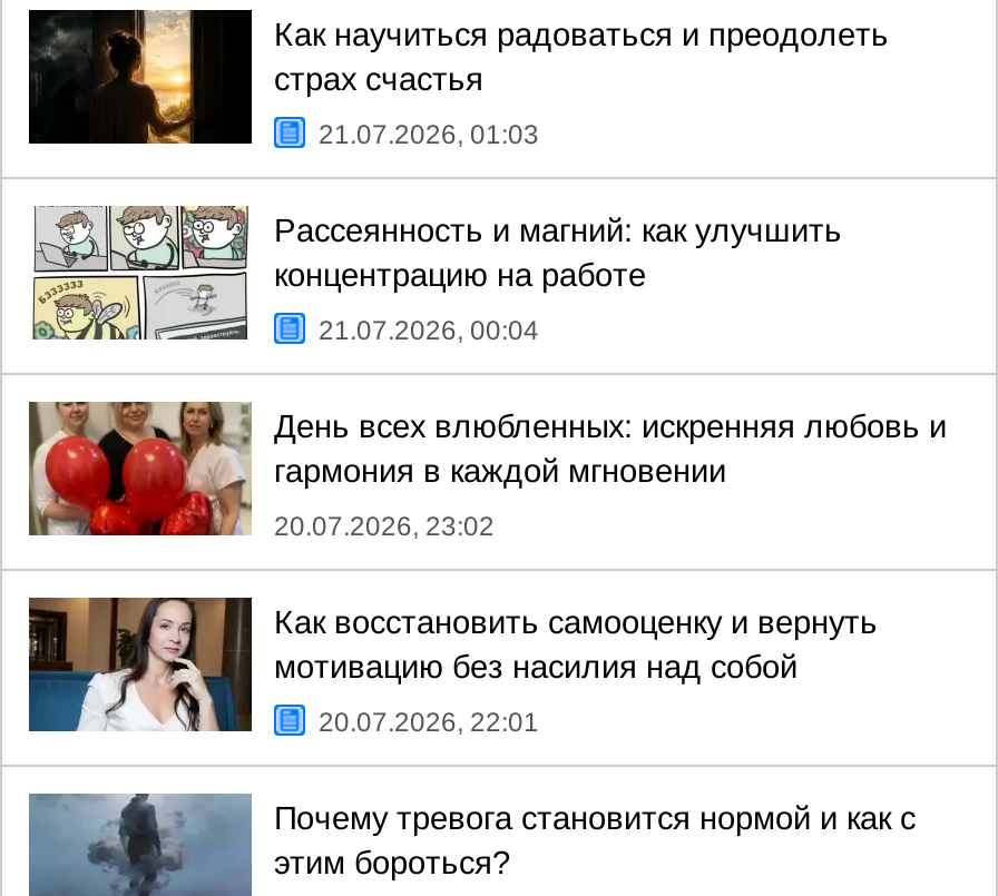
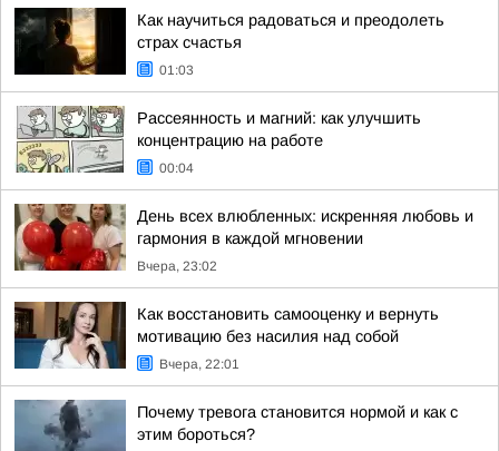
[319,119,539,150] 21.07.2026, 01:03 -> [159,62,194,78] 01:03
[319,315,539,346] 21.07.2026, 00:04 -> [159,160,194,176] 00:04
[274,511,495,542] 20.07.2026, 23:02 -> [137,258,217,274] Вчера, 23:02
[319,707,539,738] 20.07.2026, 22:01 -> [159,356,239,372] Вчера, 22:01

